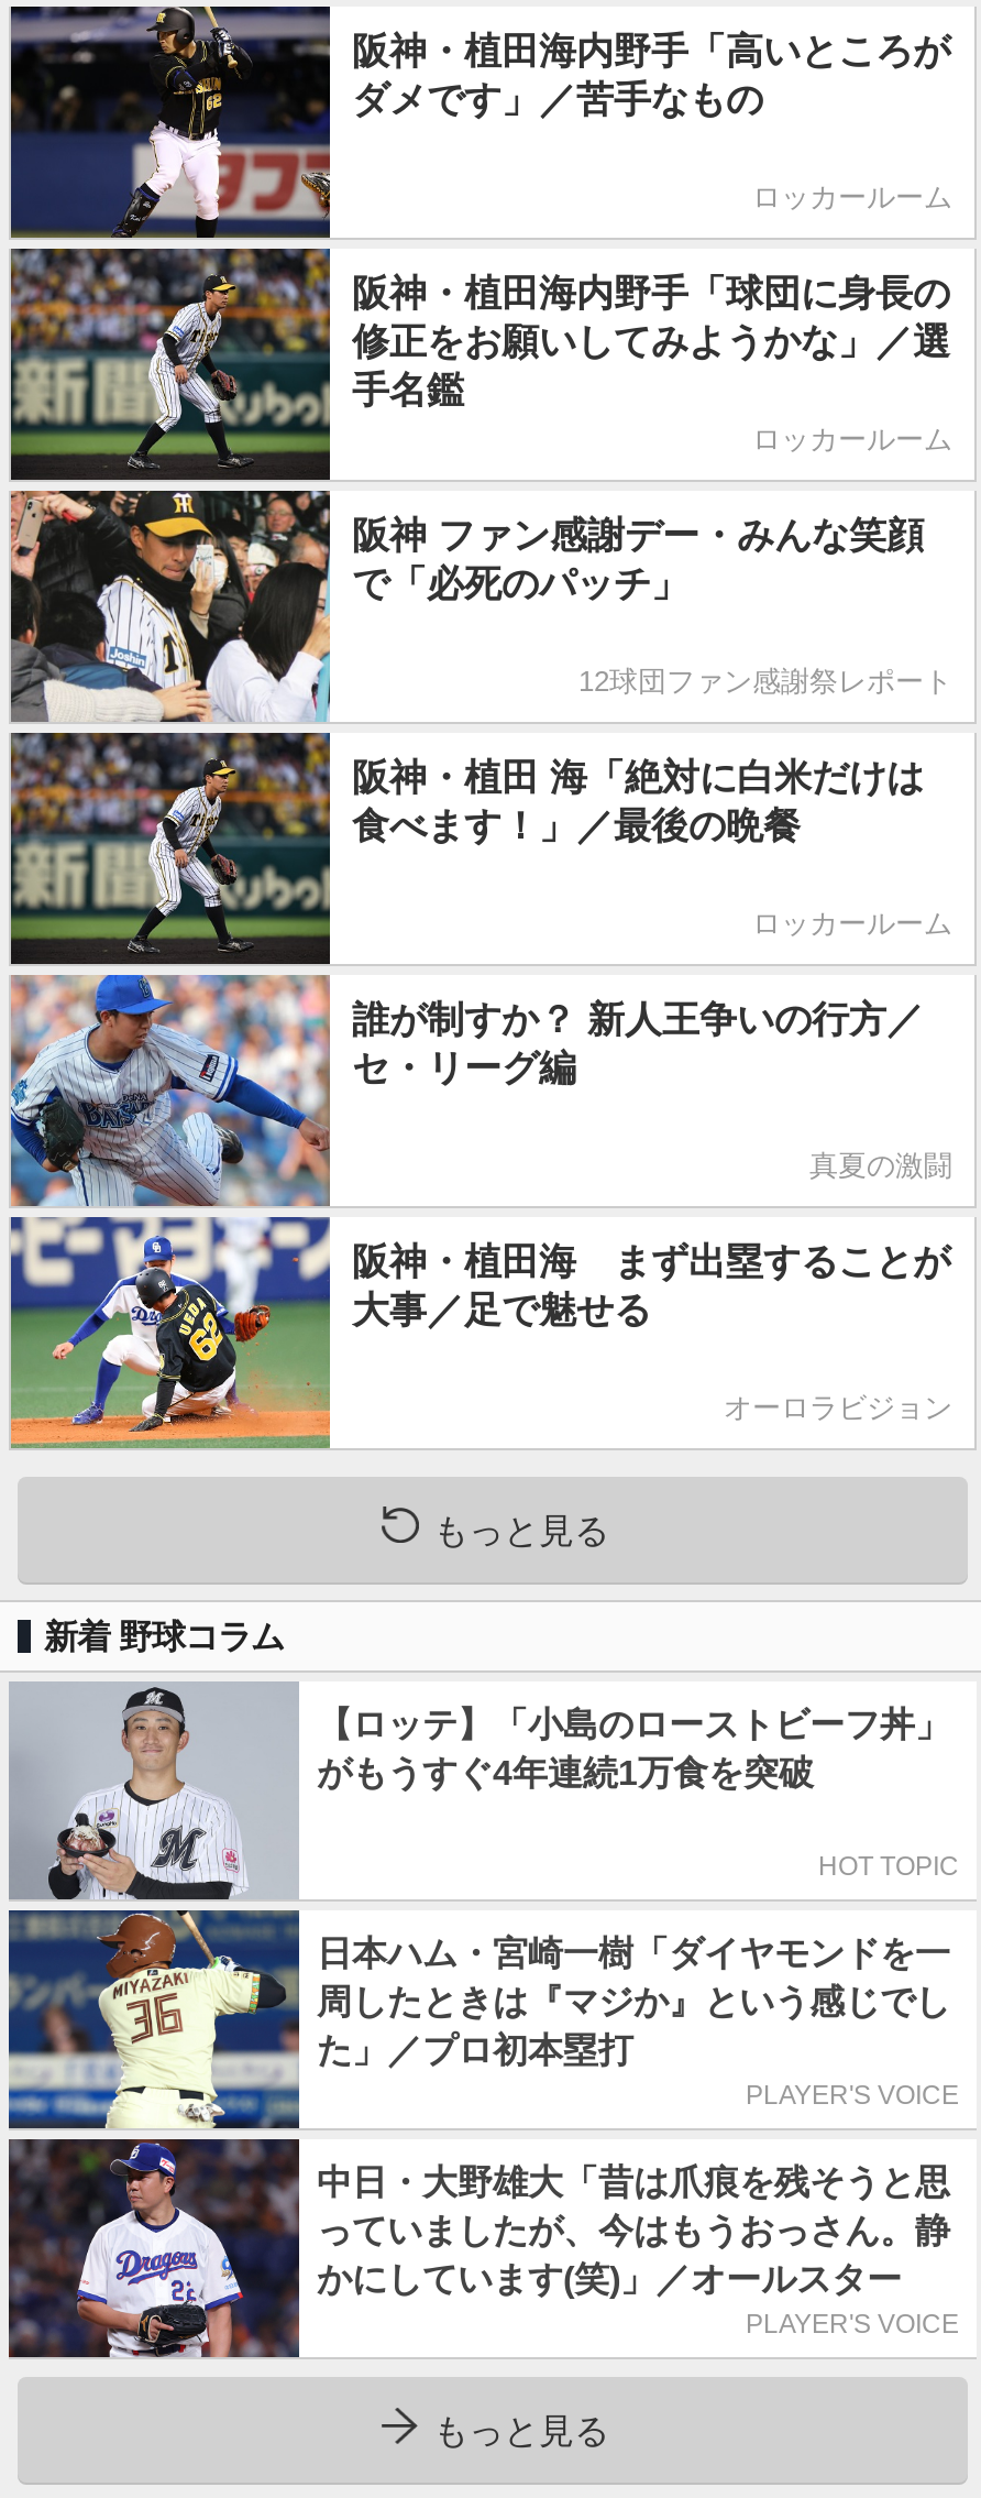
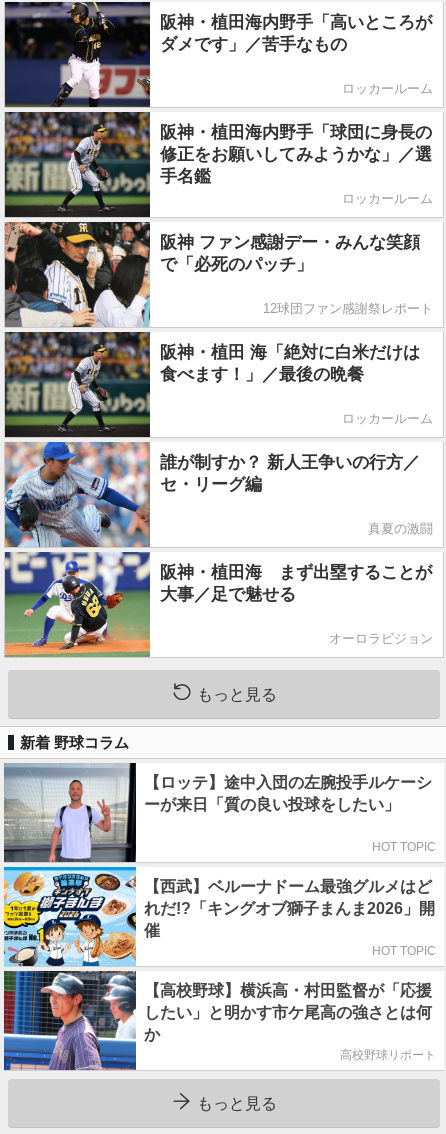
[7,1681,950,2359] [image] | 【ロッテ】「小島のローストビーフ丼」 | がもうすぐ4年連続1万食を突破 -> [3,762,432,1071] [image] | 【ロッテ】途中入団の左腕投手ルケーシ | ーが来日「質の良い投球をしたい」
[317,1935,959,2111] 日本ハム・宮崎一樹「ダイヤモンドを一 | 周したときは『マジか』という感じでし | た」／プロ初本塁打 | PLAYER'S VOICE -> [144,878,436,958] 【西武】ベルーナドーム最強グルメはど | れだ!?「キングオブ獅子まんま2026」開 | 催 | HOT TOPIC
[317,2163,959,2340] 中日・大野雄大「昔は爪痕を残そうと思 | っていましたが、今はもうおっさん。静 | かにしています(笑)」／オールスター | PLAYER'S VOICE -> [144,982,436,1062] 【高校野球】横浜高・村田監督が「応援 | したい」と明かす市ケ尾高の強さとは何 | か | 高校野球リポート

